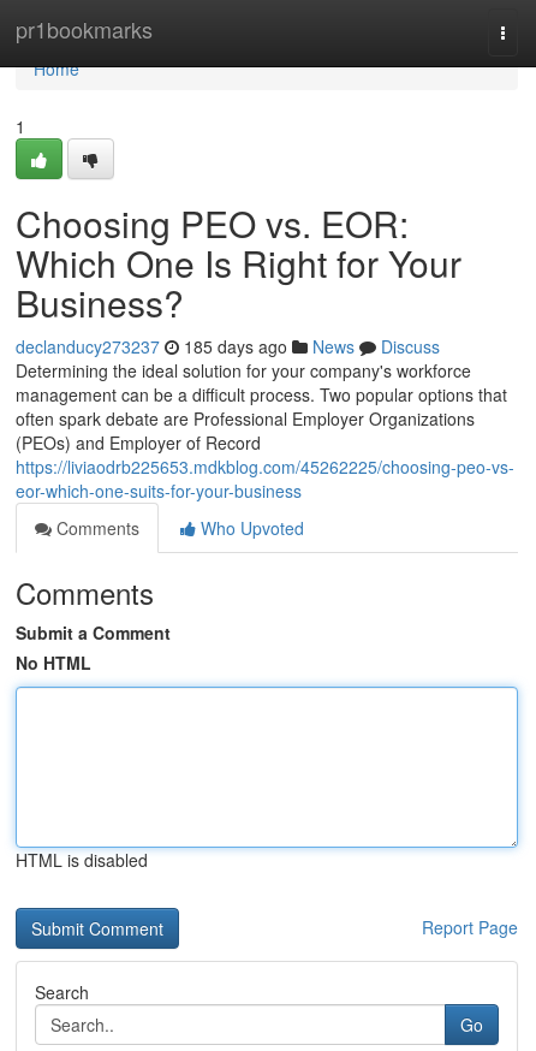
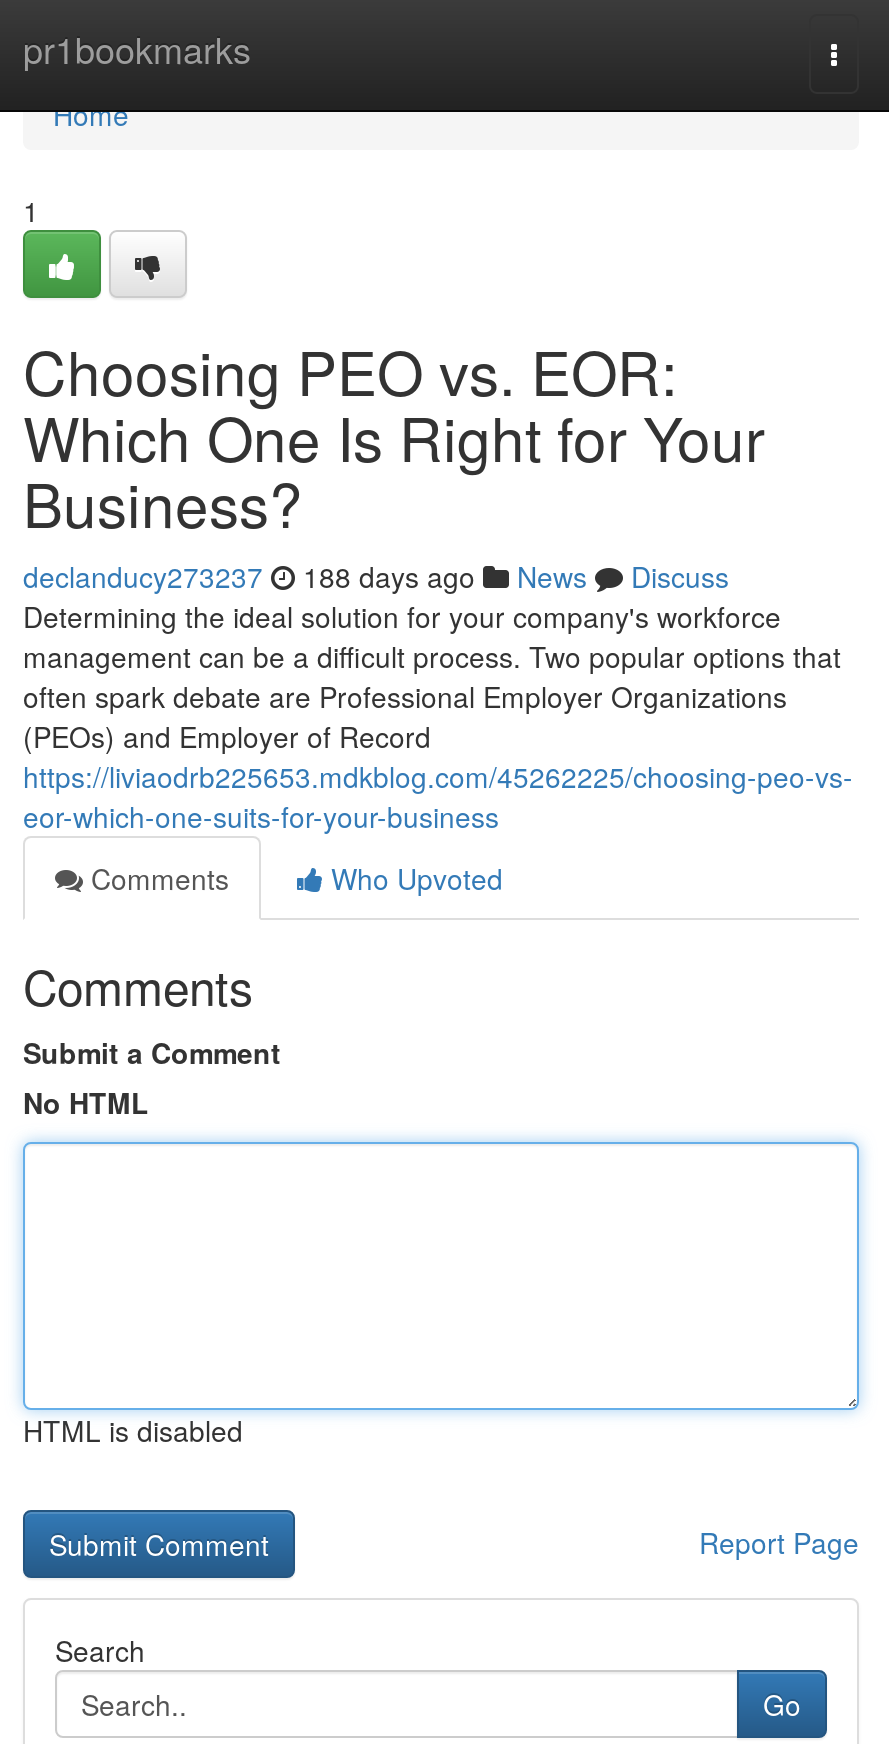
[16,334,440,358] declanducy273237 185 days ago News Discuss -> [23,556,729,596] declanducy273237 188 days ago News Discuss

